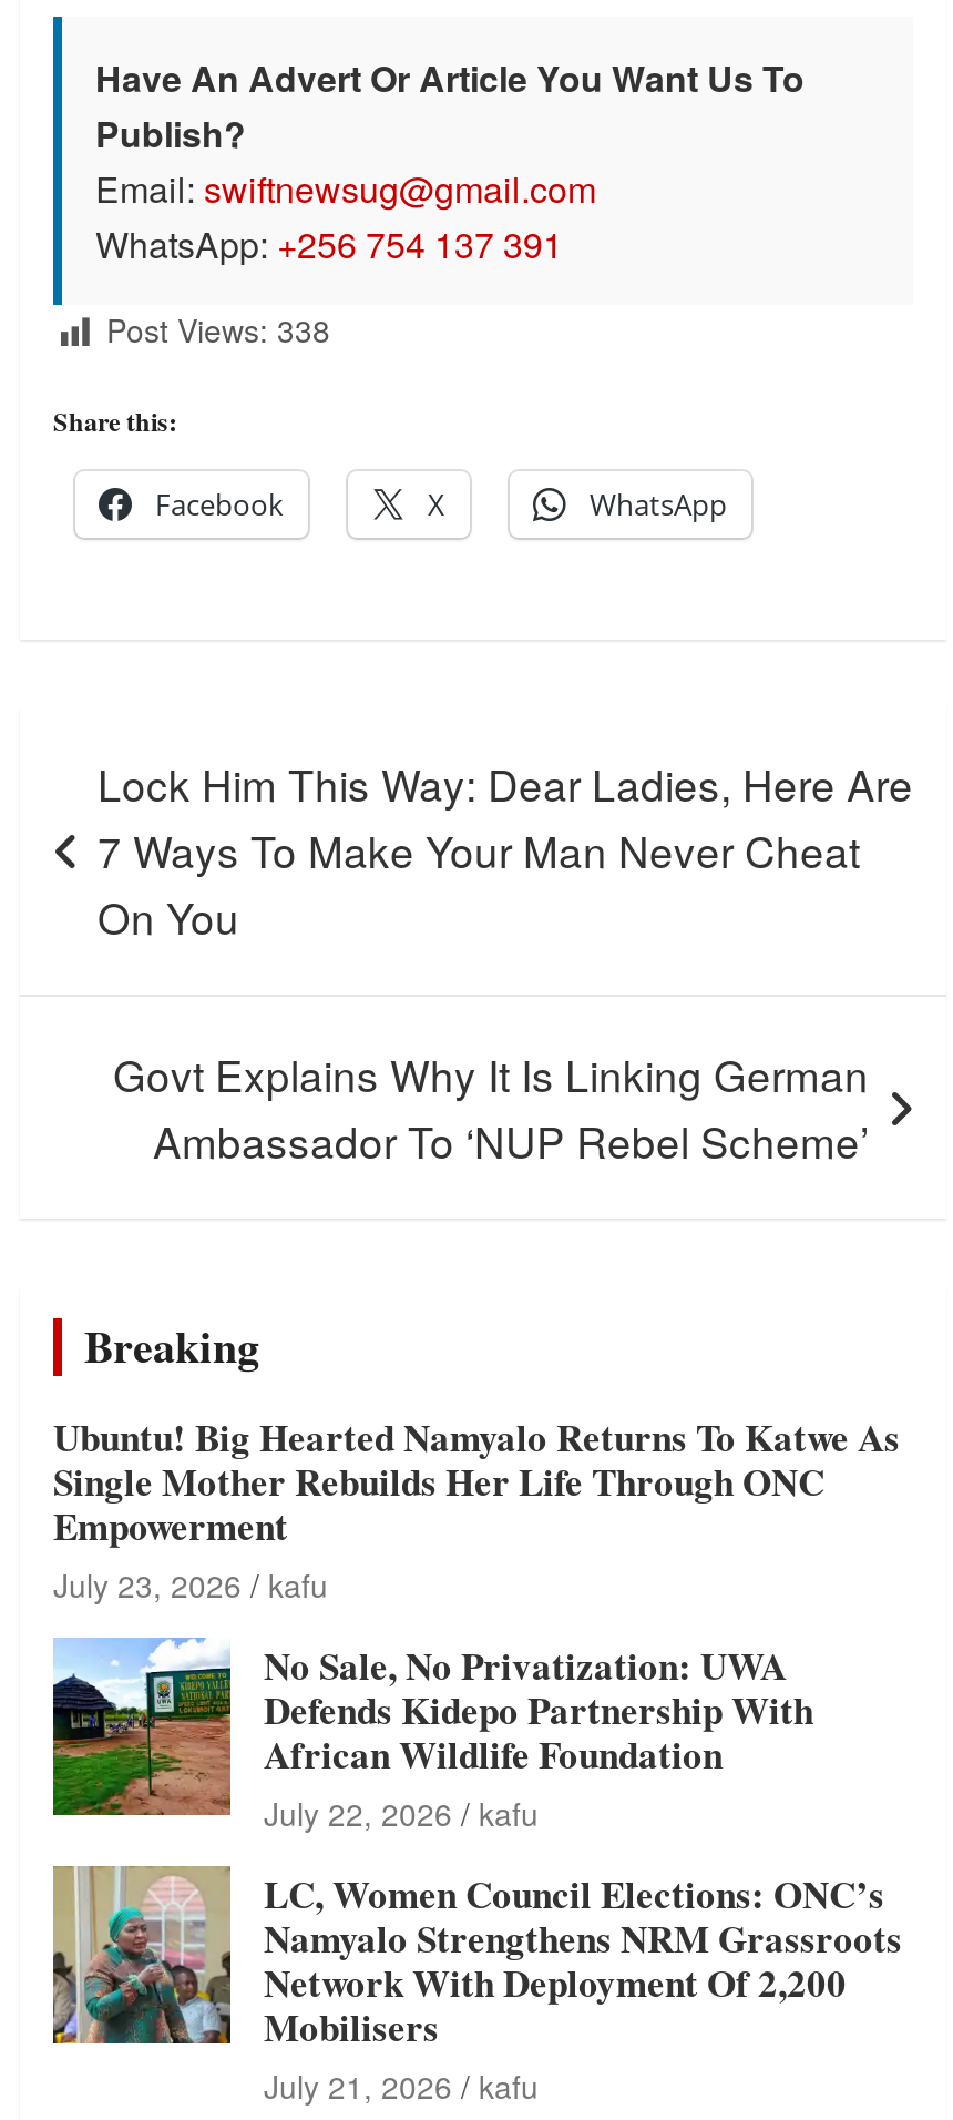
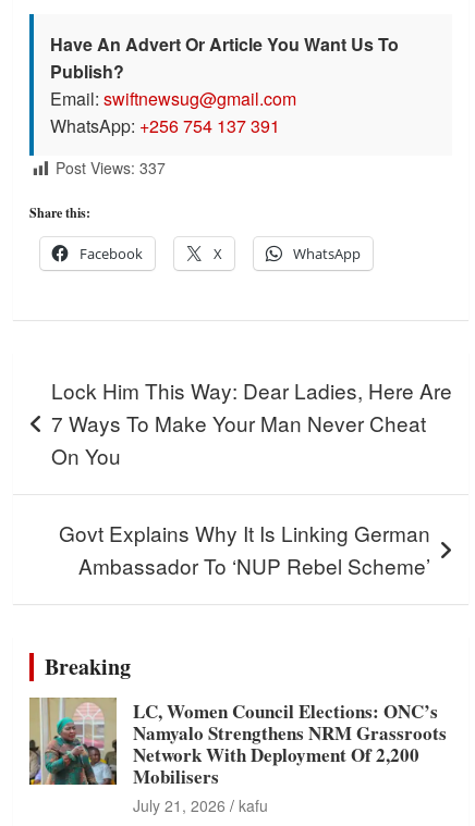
[106,308,330,353] Post Views: 338 -> [56,157,166,179] Post Views: 337
[51,1409,900,1835] [image] | Ubuntu! Big Hearted Namyalo Returns To Katwe As | Single Mother Rebuilds Her Life Through ONC | Empowerment | July 23, 2026 kafu | No Sale, No Privatization: UWA | Defends Kidepo Partnership With | African Wildlife Foundation | July 22, 2026 kafu -> none

